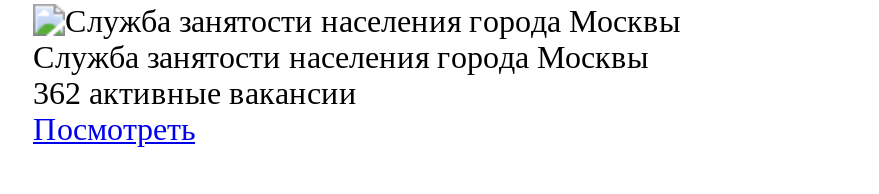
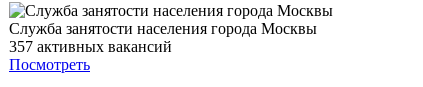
[33,77,357,111] 362 активные вакансии -> [9,38,172,55] 357 активных вакансий

